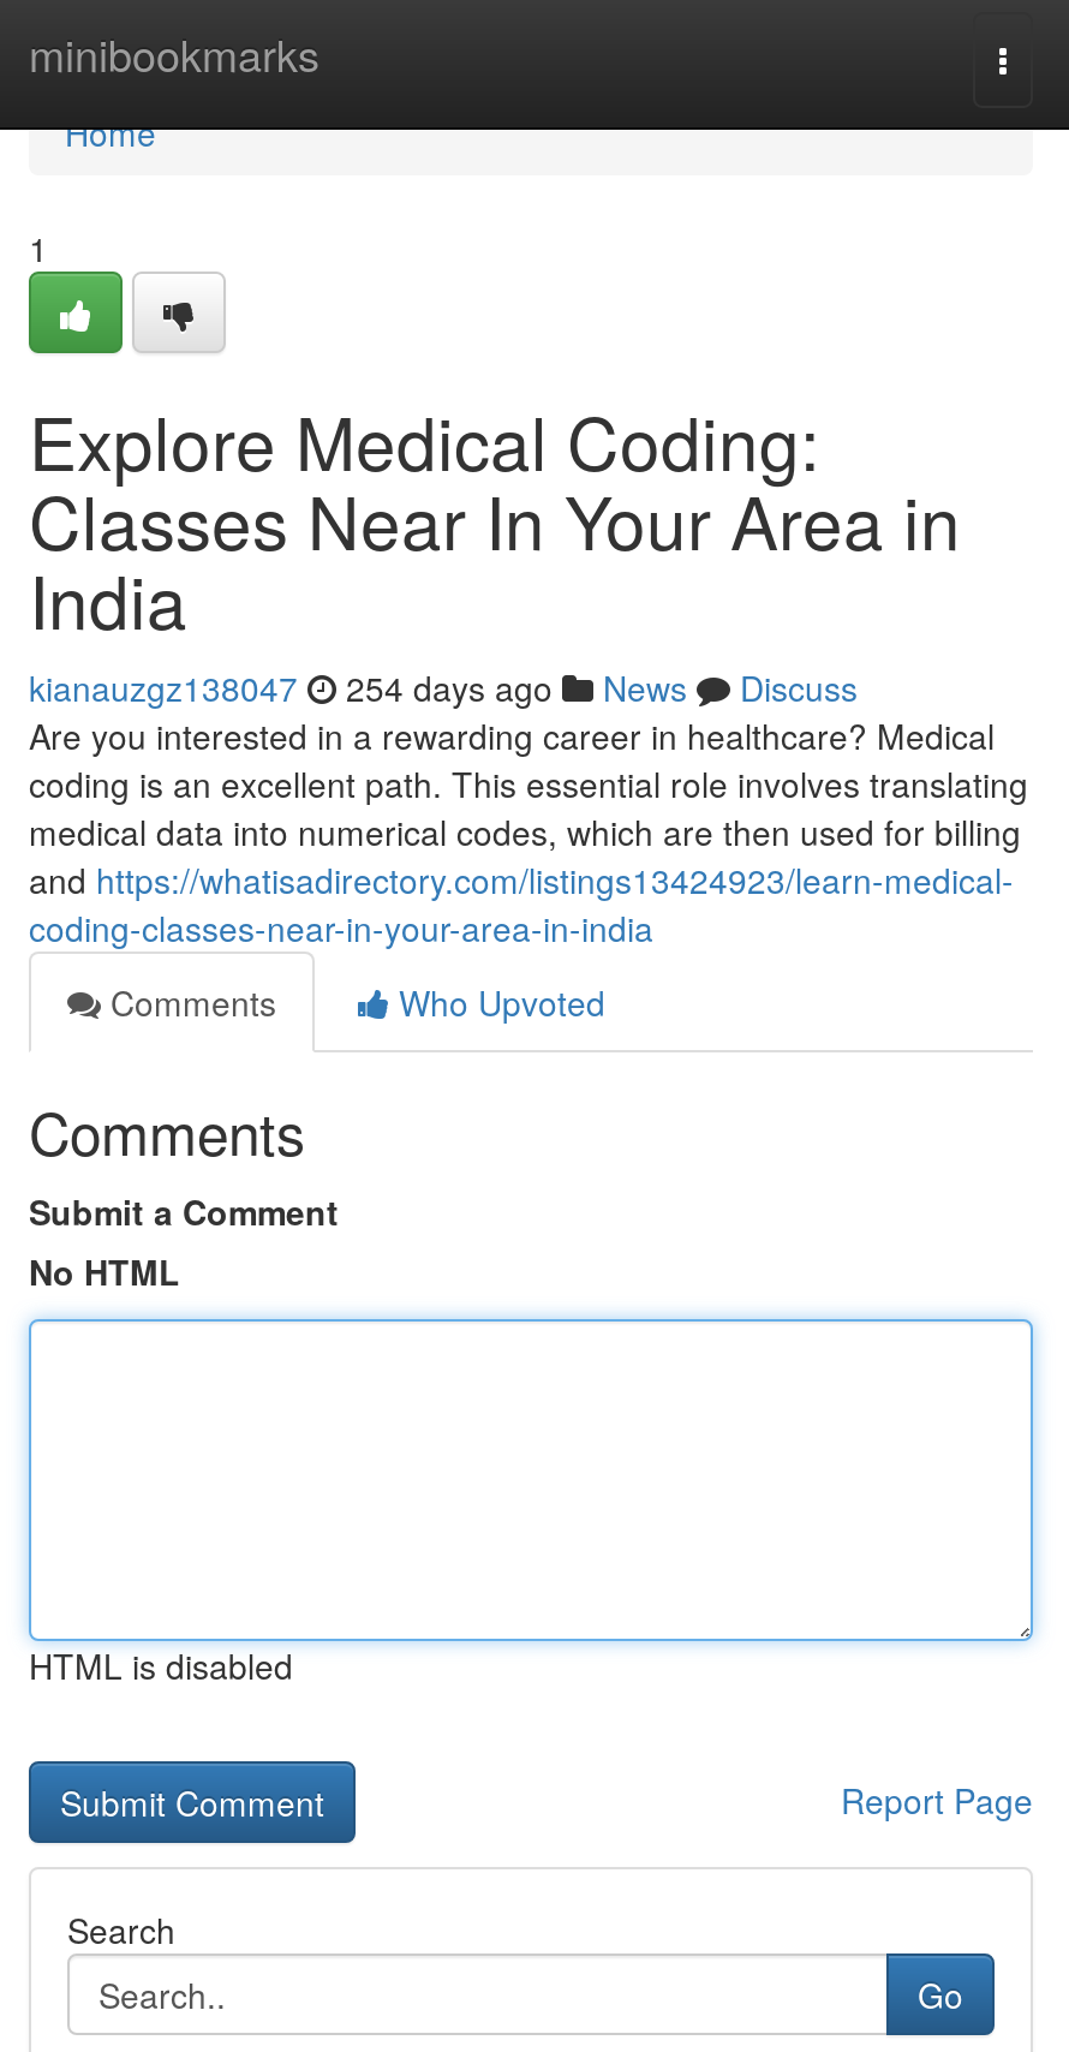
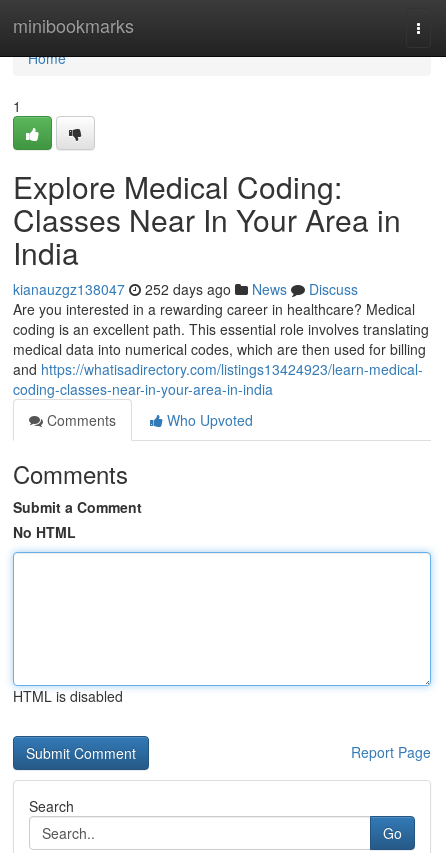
[29,663,858,711] kianauzgz138047 254 days ago News Discuss -> [13,279,358,299] kianauzgz138047 252 days ago News Discuss

